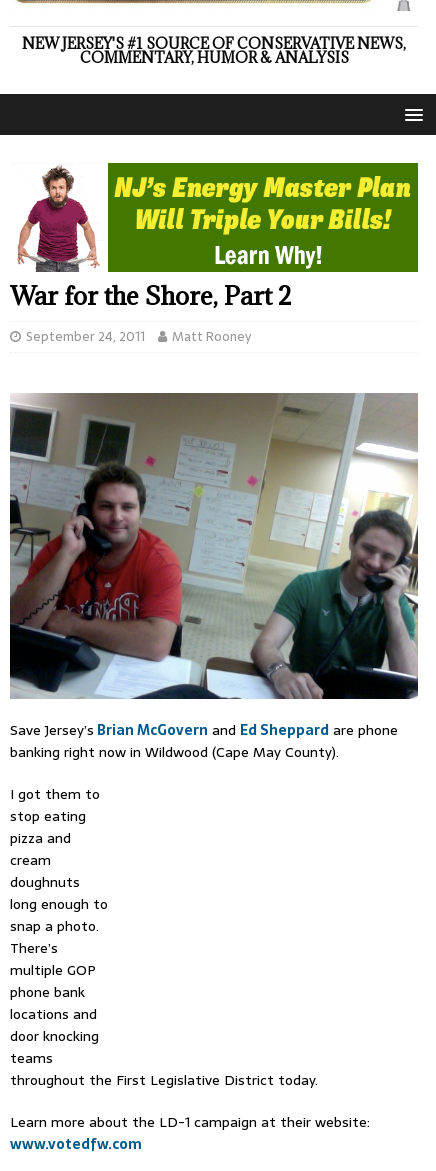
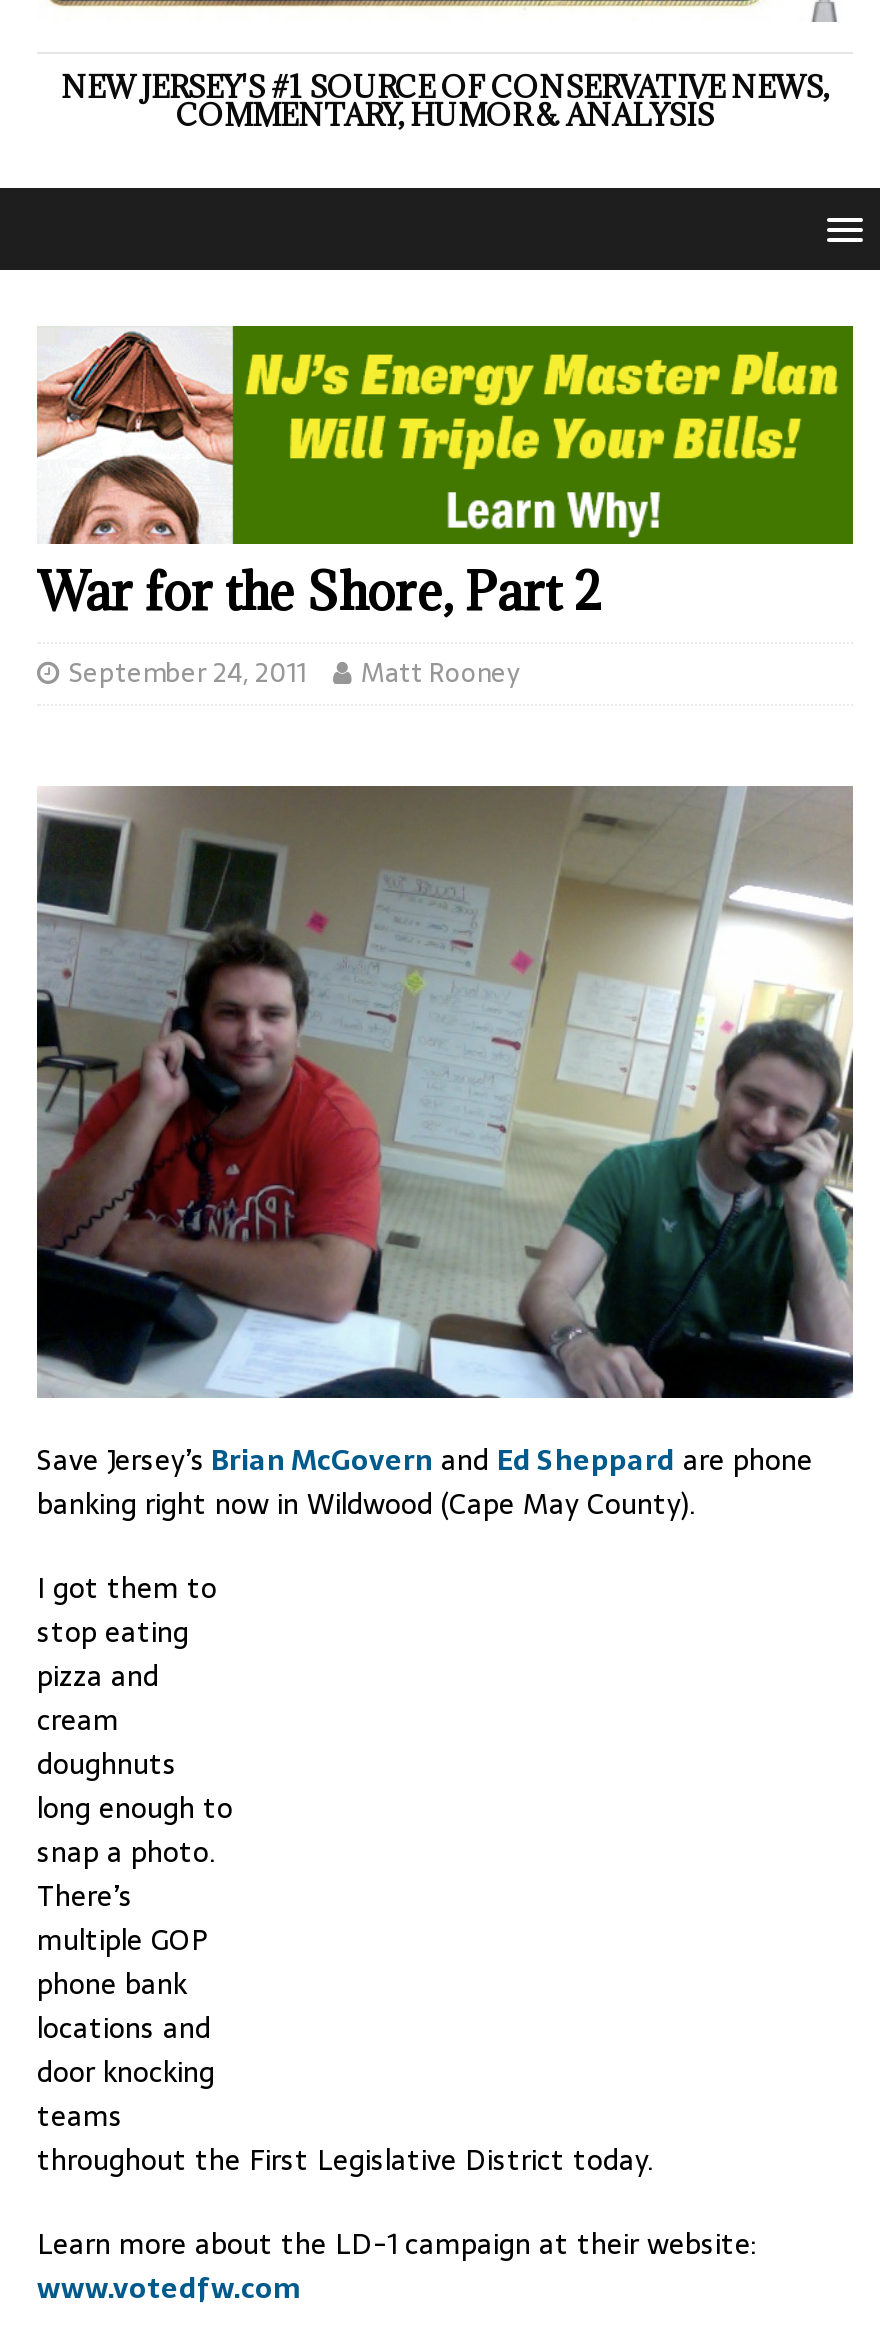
[10,167,109,273] [image] -> [35,332,235,546] [image]

